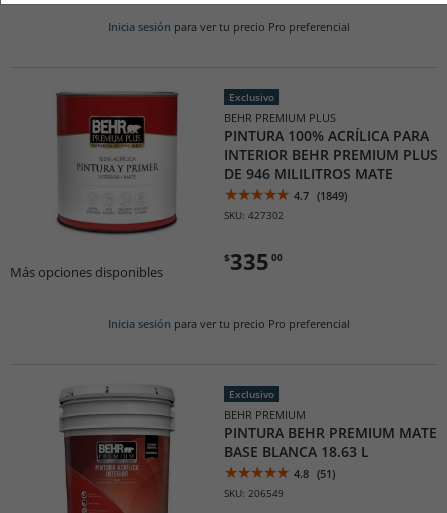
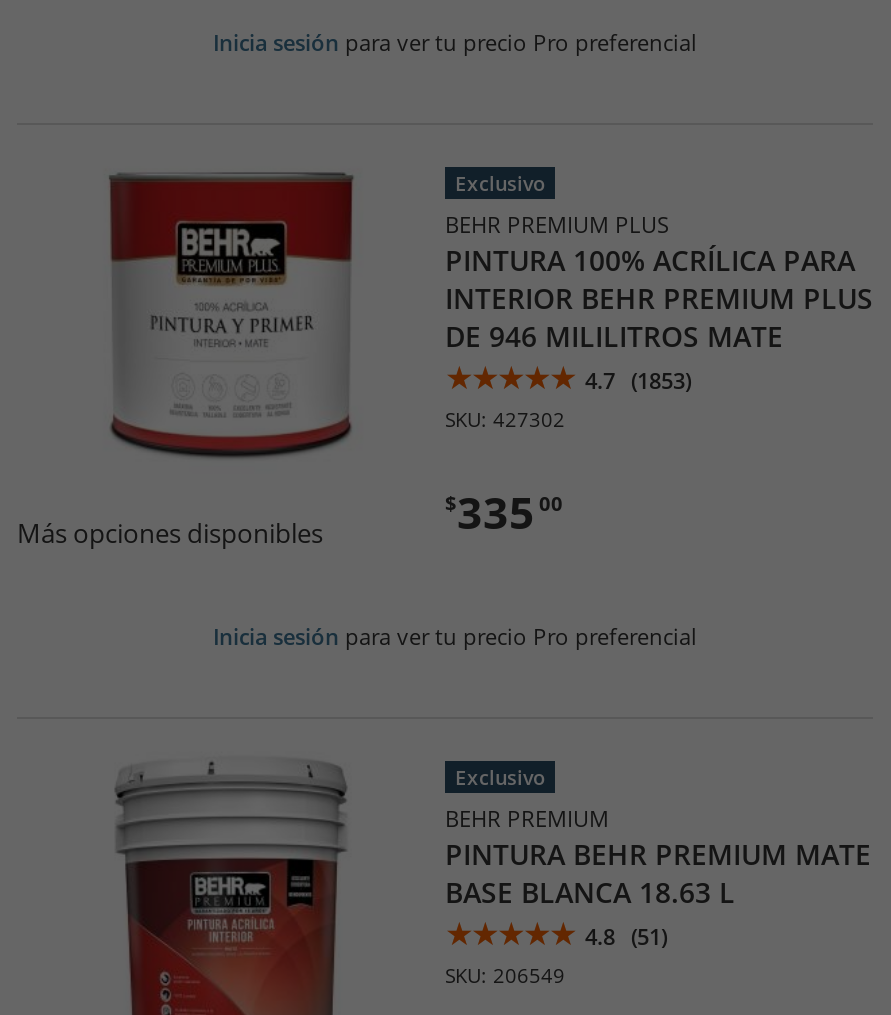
[294,188,347,203] 4.7 (1849) -> [585,366,691,396] 4.7 (1853)

